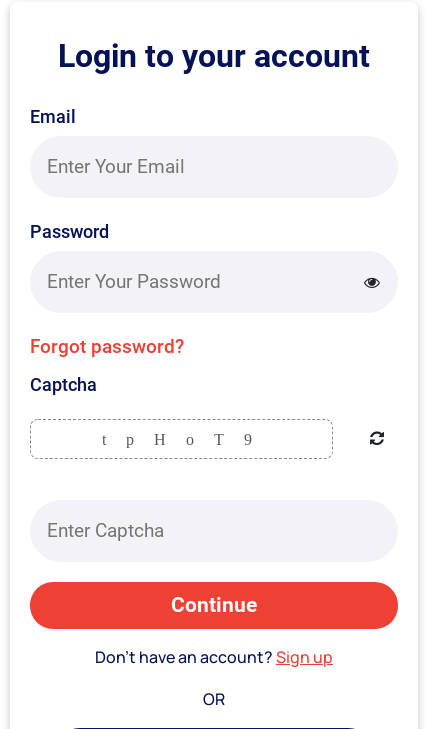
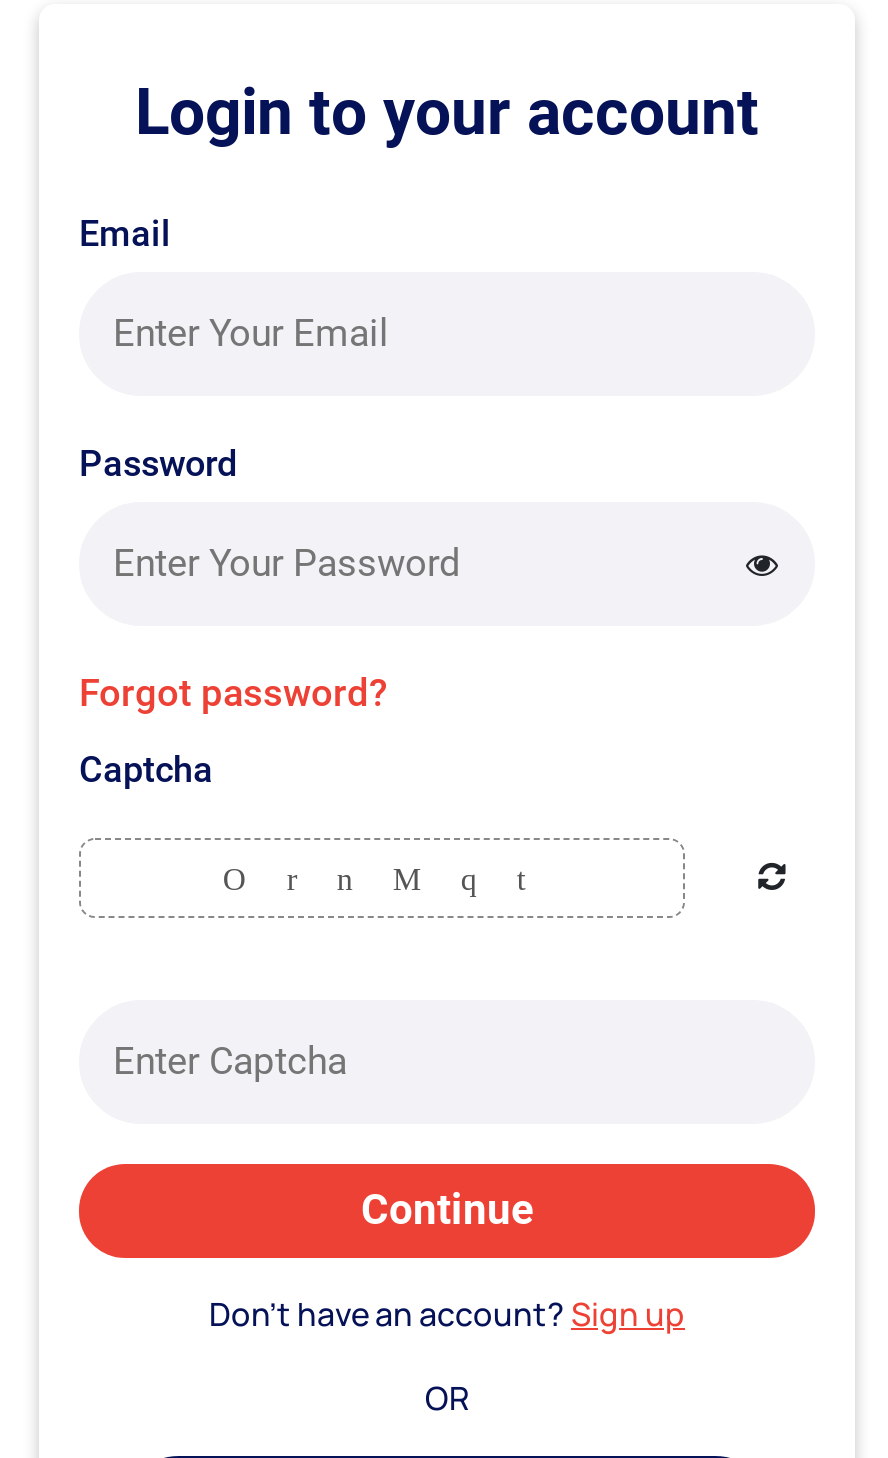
[102,431,260,448] t p H o T 9 -> [223,863,541,897] O r n M q t

